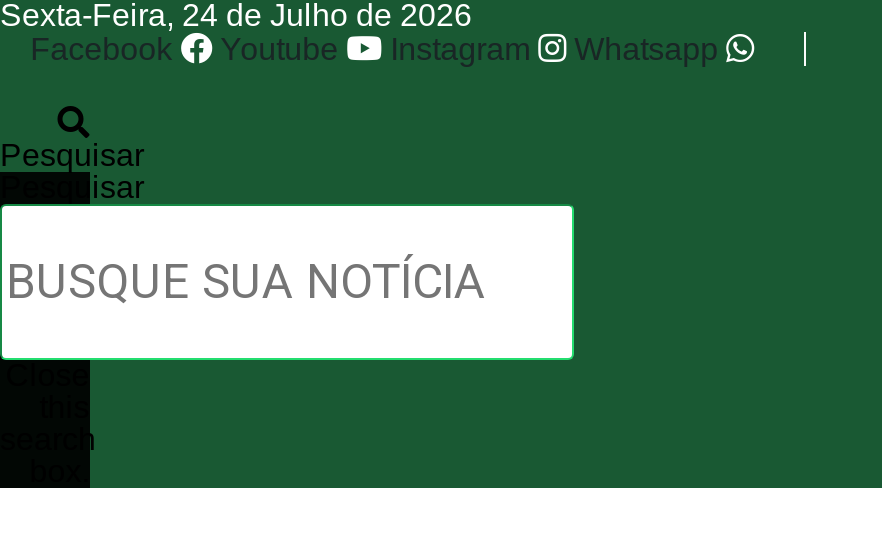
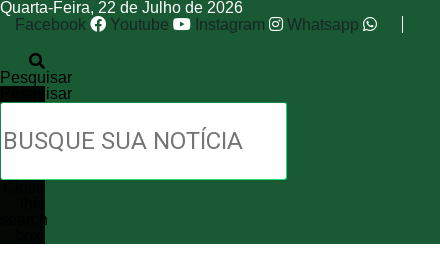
[0,0,472,32] Sexta-Feira, 24 de Julho de 2026 -> [0,0,243,16] Quarta-Feira, 22 de Julho de 2026

